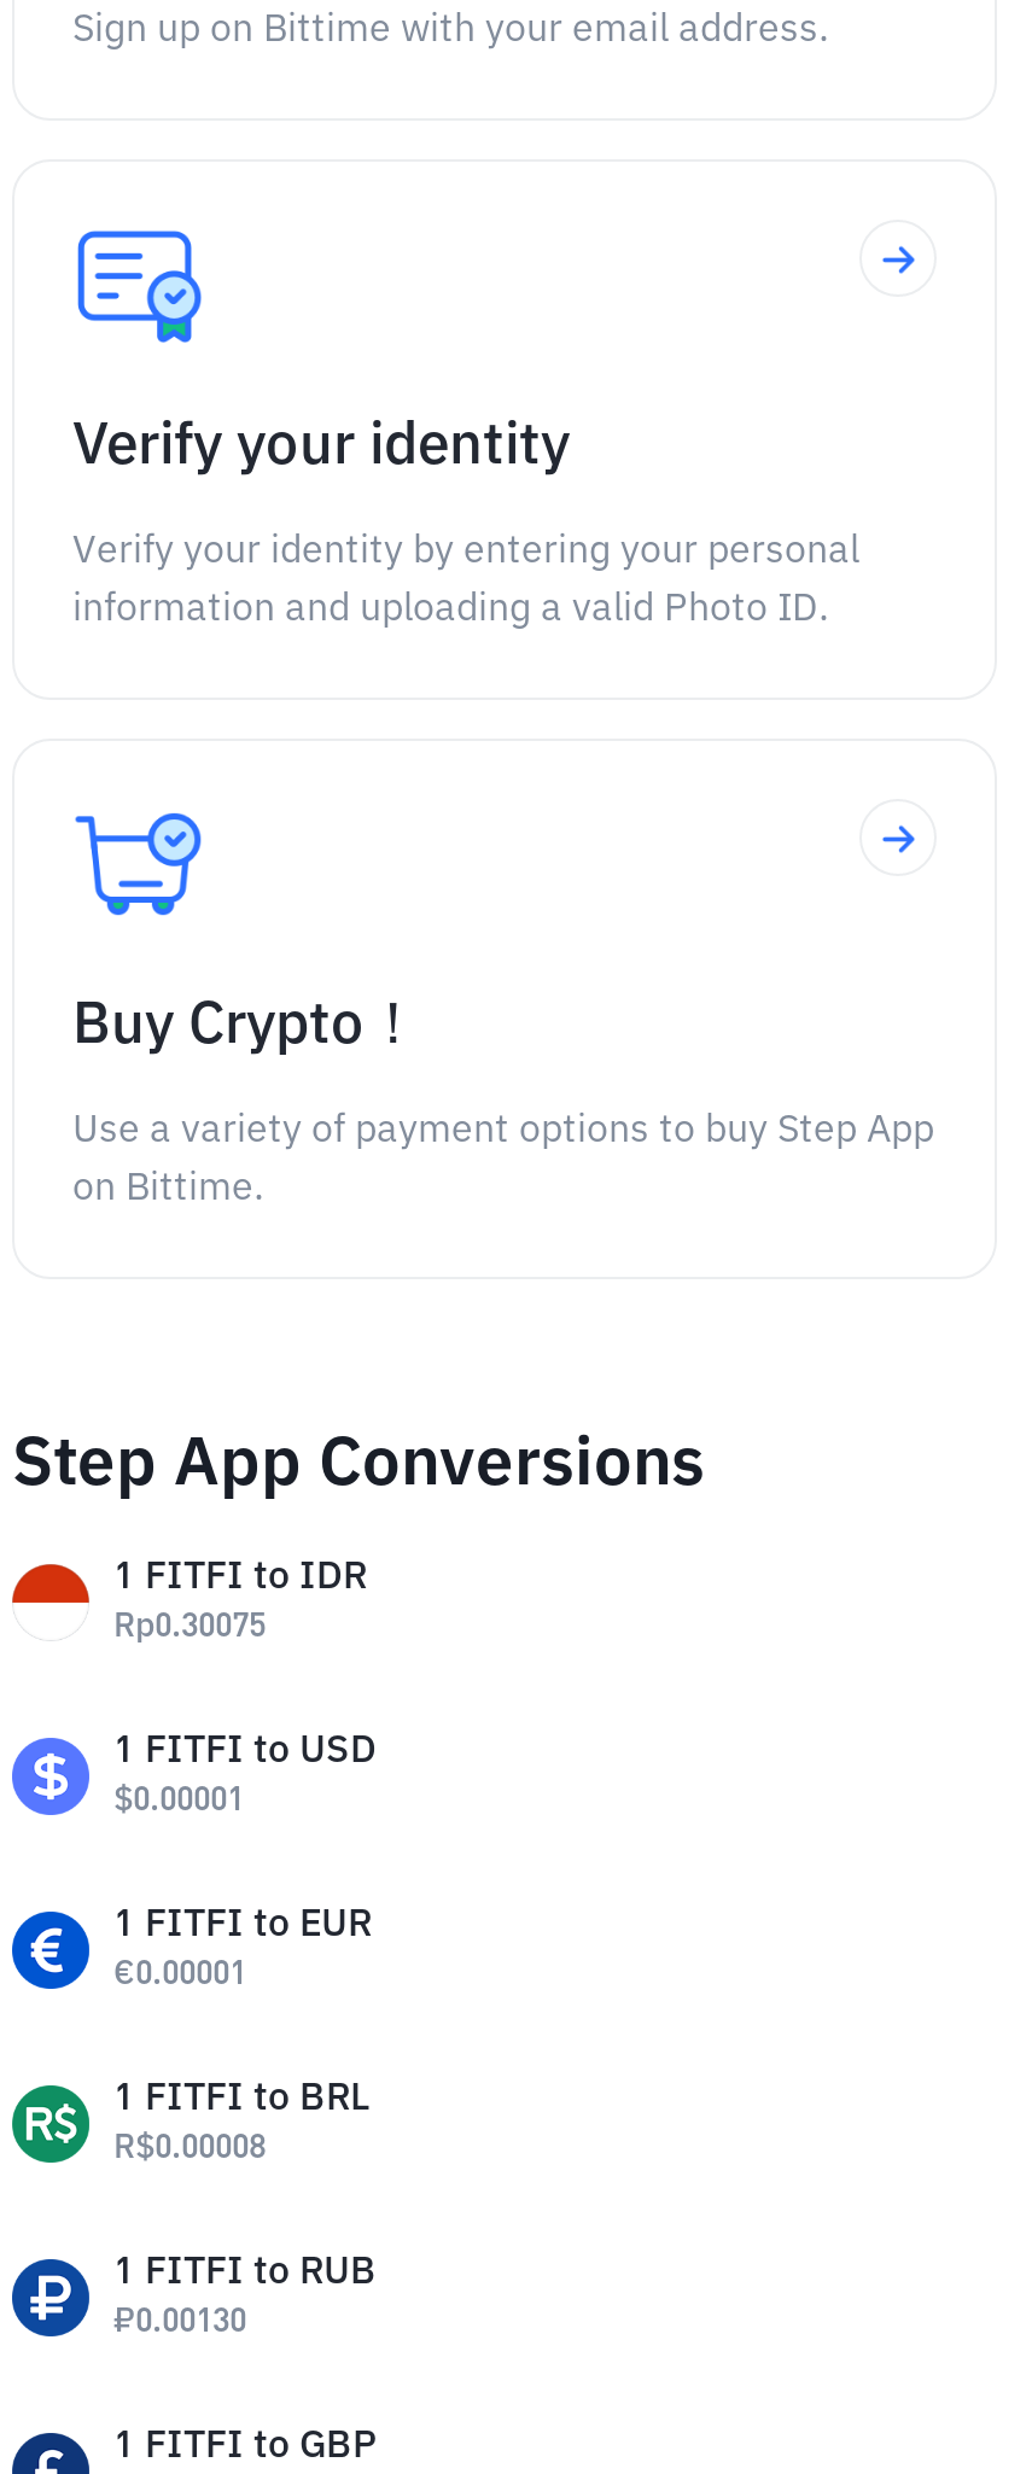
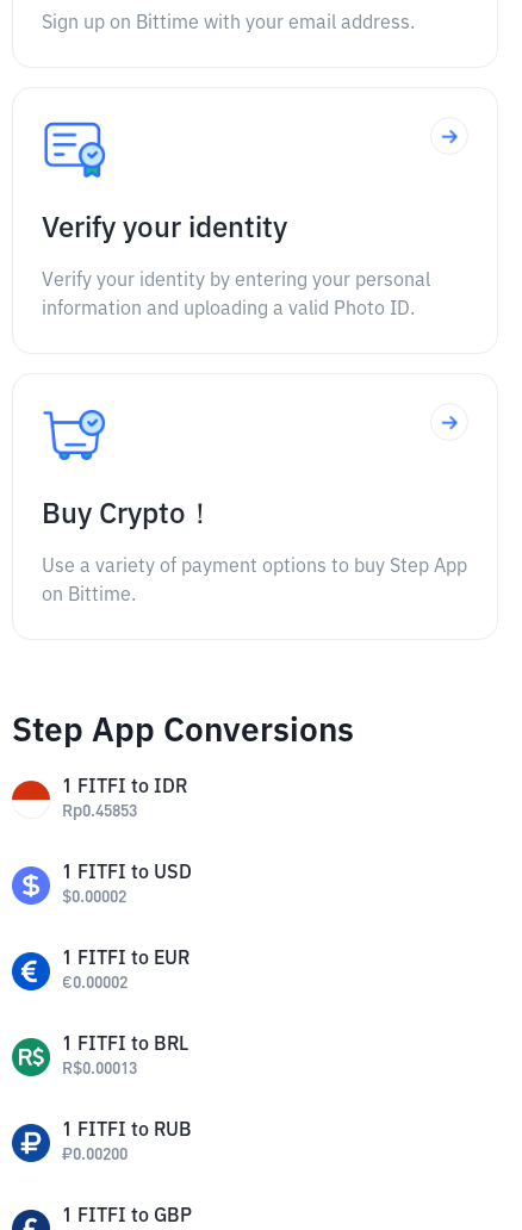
[113,1610,266,1644] Rp0.30075 -> [62,803,137,820] Rp0.45853
[113,1784,244,1817] $0.00001 -> [62,889,126,906] $0.00002
[113,1957,246,1991] €0.00001 -> [62,975,128,992] €0.00002
[113,2131,266,2165] R$0.00008 -> [62,1061,137,1077] R$0.00013
[113,2305,246,2339] ₽0.00130 -> [62,1147,128,1163] ₽0.00200

